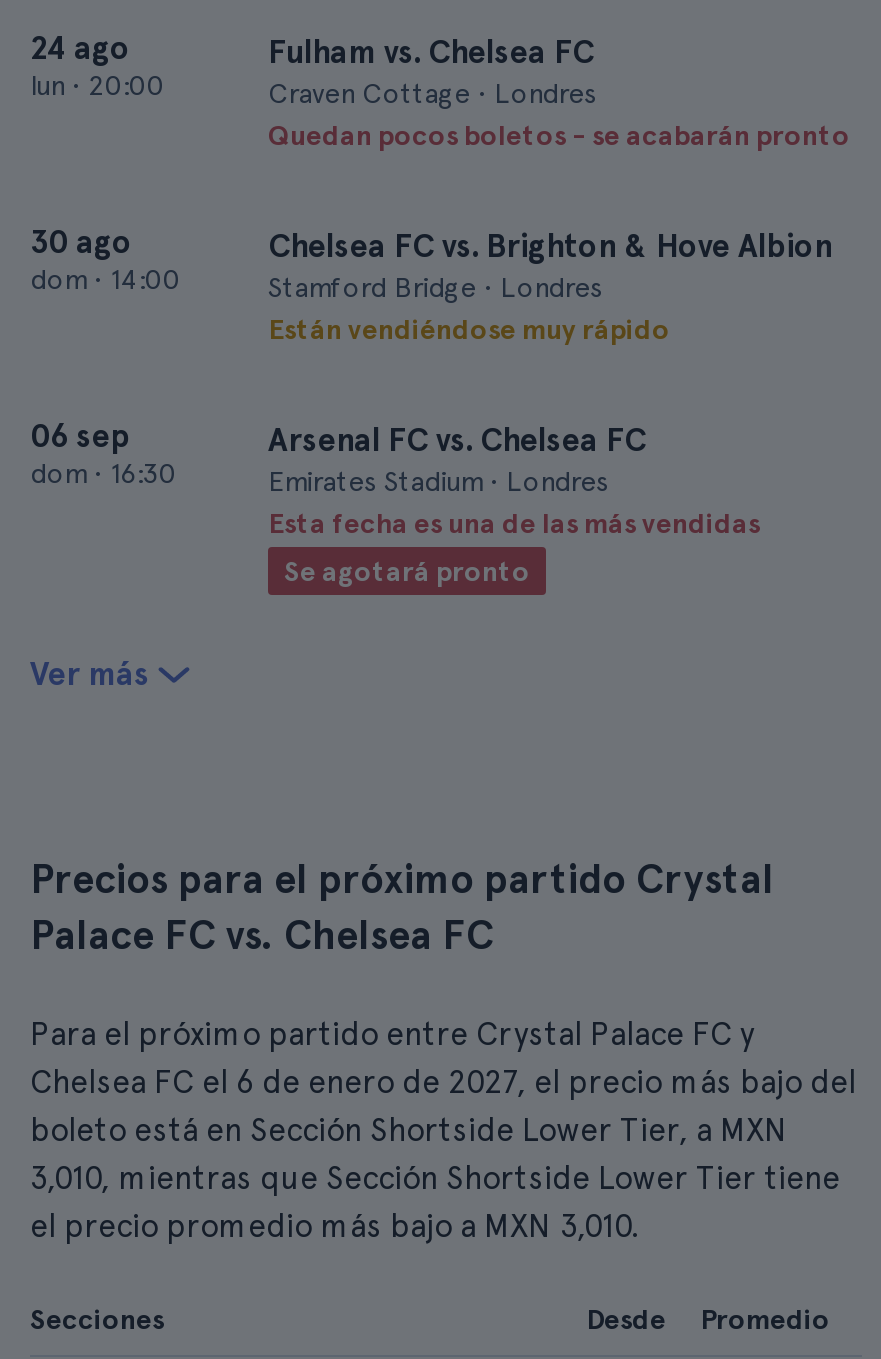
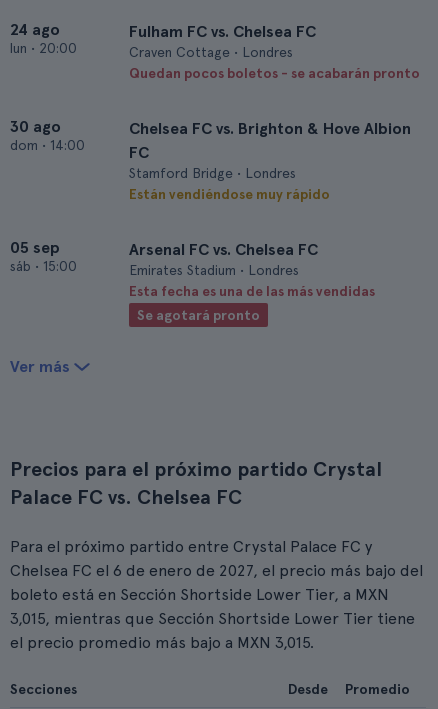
[268,33,594,71] Fulham vs. Chelsea FC -> [129,22,316,41] Fulham FC vs. Chelsea FC
none -> [129,143,149,162] FC
[30,417,176,489] 06 sep | dom • 16:30 -> [10,238,77,274] 05 sep | sáb • 15:00
[30,1159,840,1197] 3,010, mientras que Sección Shortside Lower Tier tiene -> [10,609,415,628] 3,015, mientras que Sección Shortside Lower Tier tiene
[30,1207,638,1245] el precio promedio más bajo a MXN 3,010. -> [10,633,314,652] el precio promedio más bajo a MXN 3,015.

